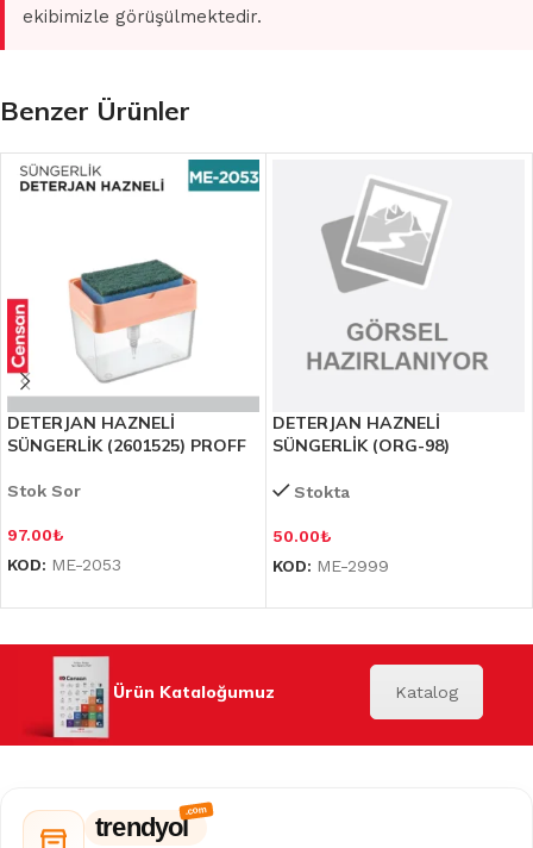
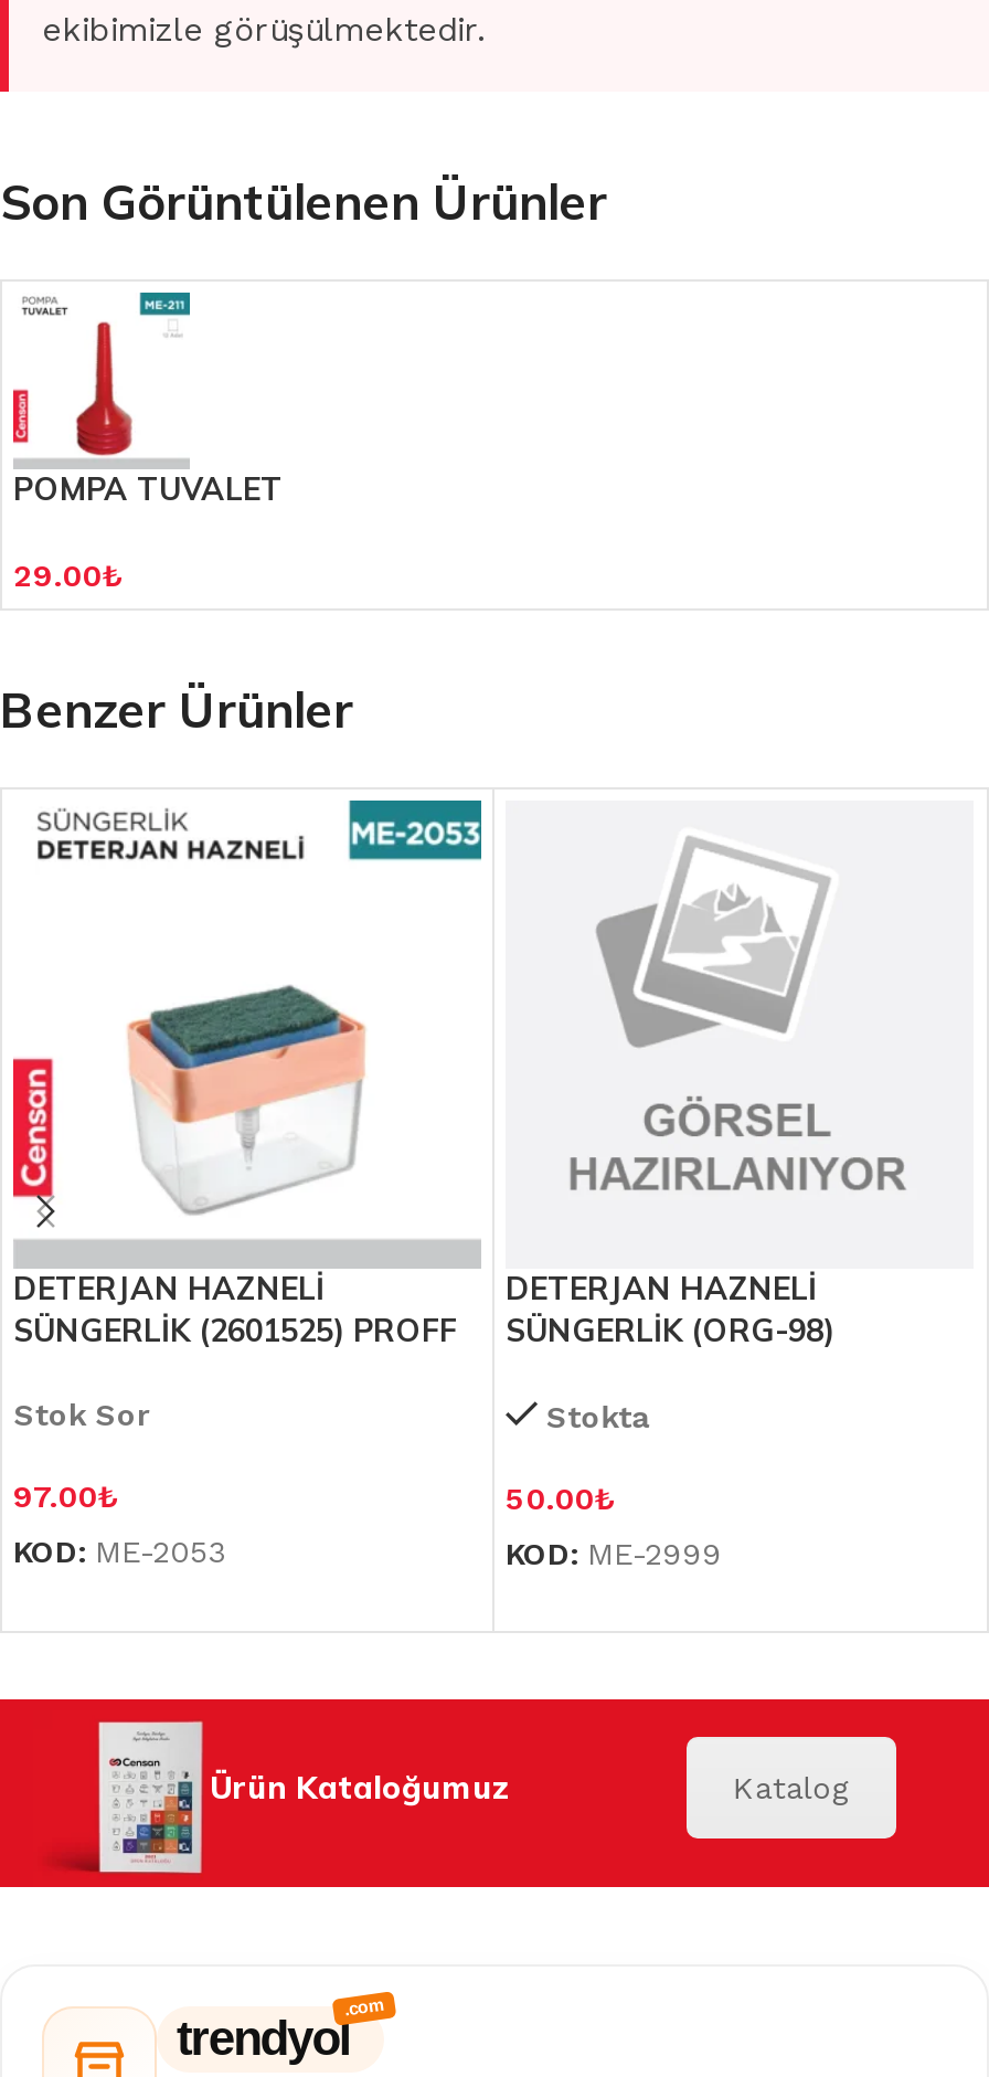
none -> [0,172,607,234] Son Görüntülenen Ürünler
none -> [13,290,283,594] [image] | POMPA TUVALET | 29.00₺

